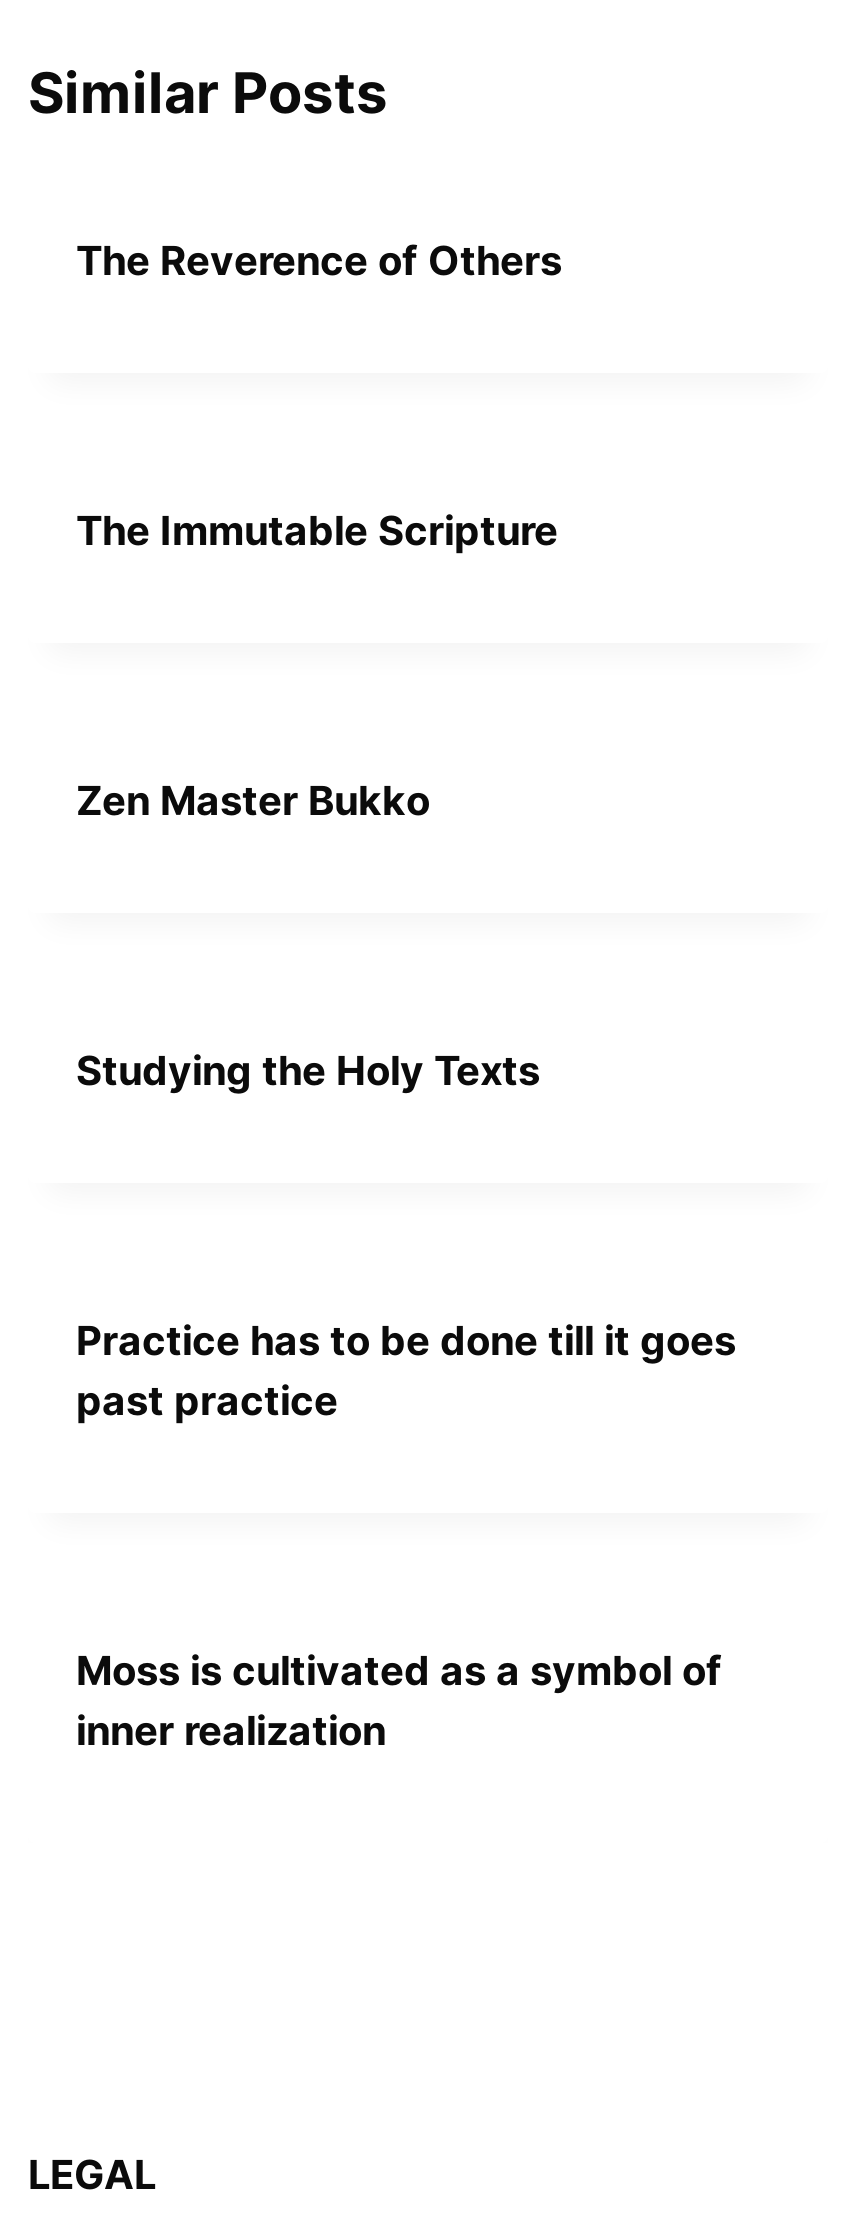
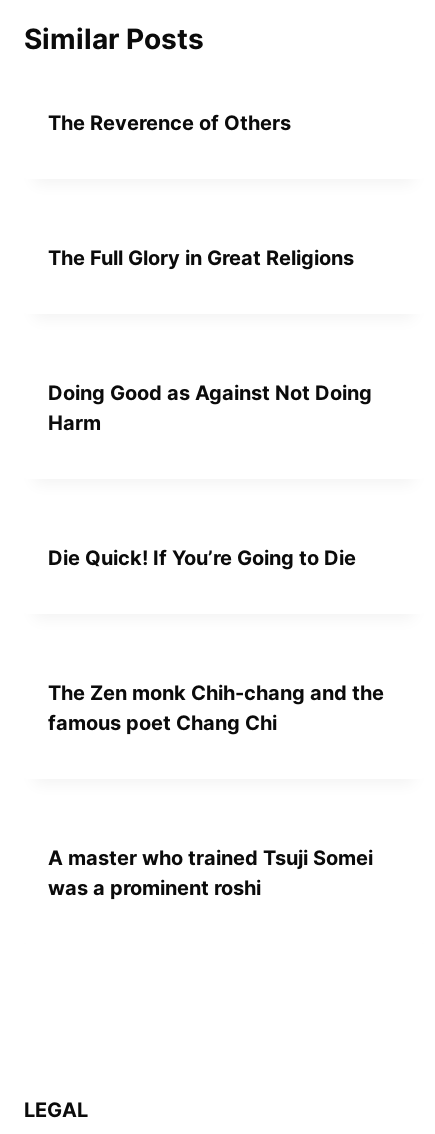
[76,507,558,555] The Immutable Scripture -> [48,246,354,270] The Full Glory in Great Religions
[76,777,430,825] Zen Master Bukko -> [48,381,372,435] Doing Good as Against Not Doing | Harm
[76,1047,540,1095] Studying the Holy Texts -> [48,546,356,570] Die Quick! If You’re Going to Die
[76,1317,736,1425] Practice has to be done till it goes | past practice -> [48,681,384,735] The Zen monk Chih-chang and the | famous poet Chang Chi
[76,1647,722,1755] Moss is cultivated as a symbol of | inner realization -> [48,846,373,900] A master who trained Tsuji Somei | was a prominent roshi

